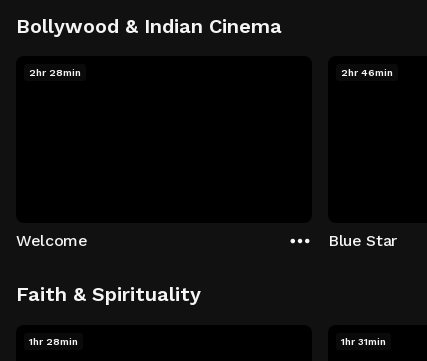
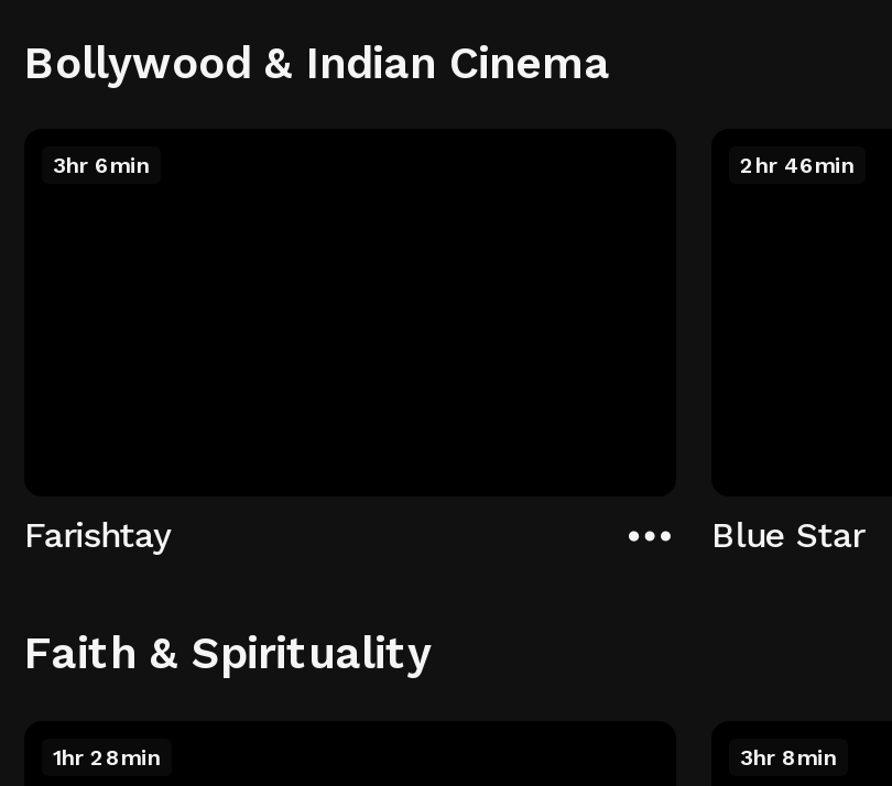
[29,67,81,78] 2hr 28min -> [53,153,150,177] 3hr 6min
[16,230,88,249] Welcome -> [24,513,170,555] Farishtay
[341,335,386,346] 1hr 31min -> [740,744,837,768] 3hr 8min

